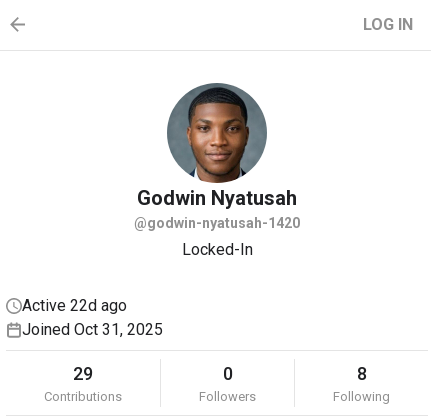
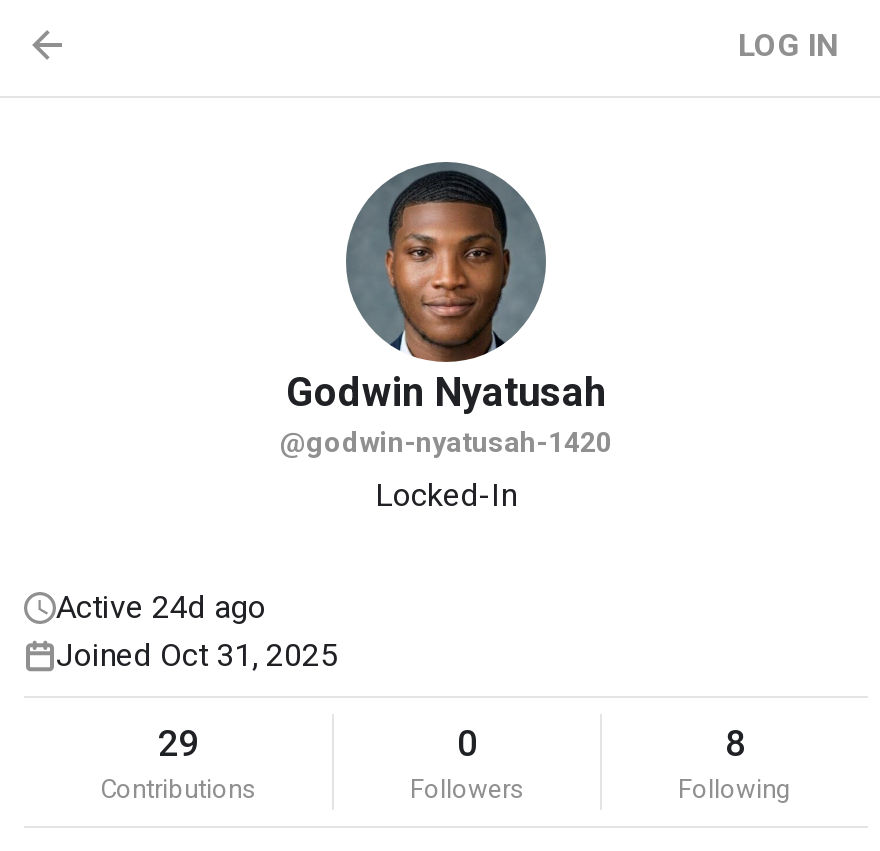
[22,296,127,315] Active 22d ago -> [56,588,266,626] Active 24d ago

